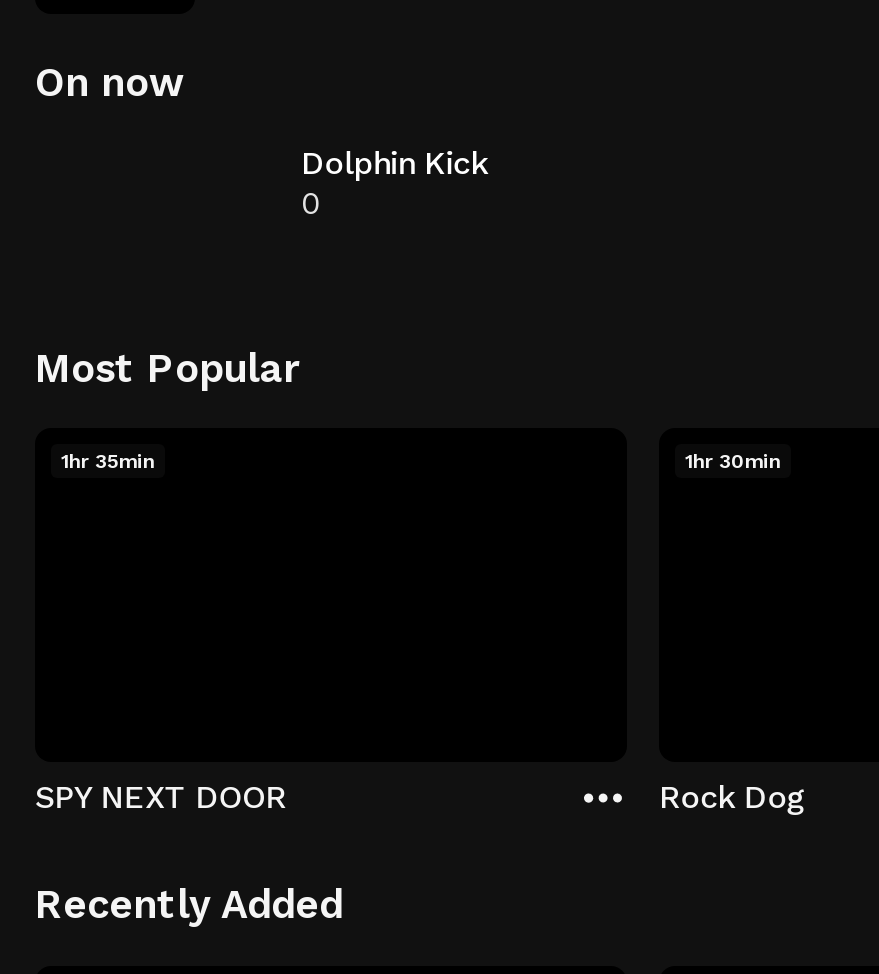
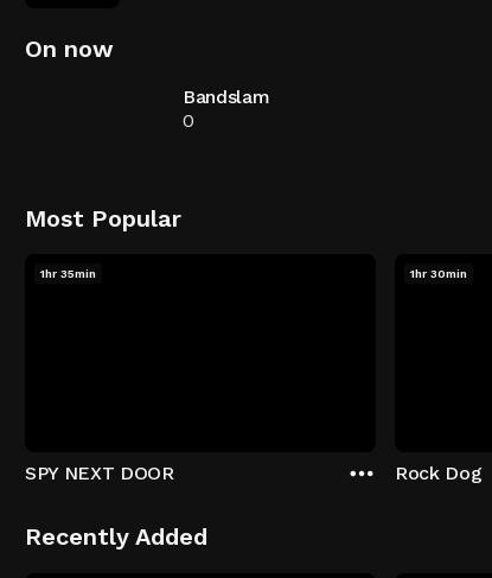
[301,144,487,182] Dolphin Kick -> [183,85,270,108] Bandslam

